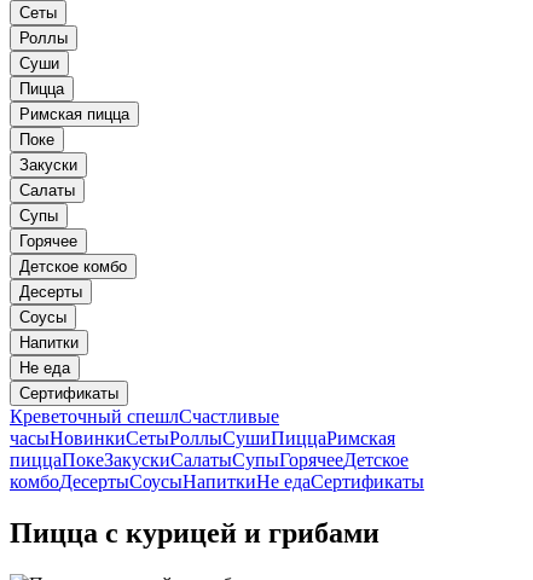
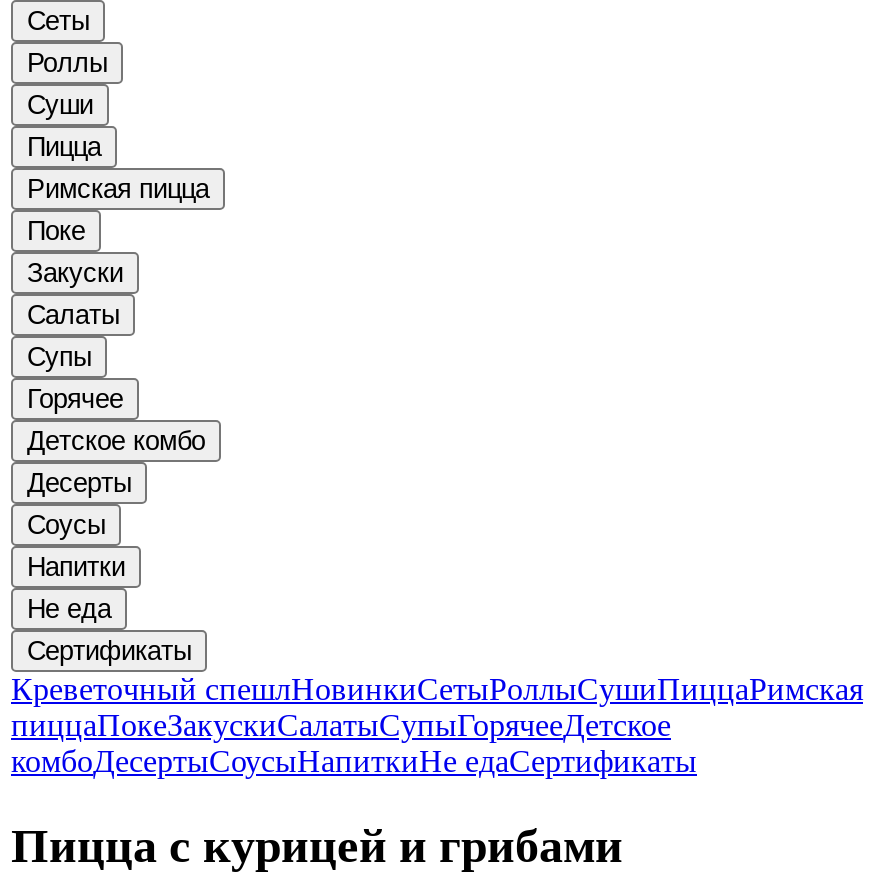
[10,406,395,448] Креветочный спешлСчастливые | часыНовинкиСетыРоллыСушиПиццаРимская -> [11,672,863,706] Креветочный спешлНовинкиСетыРоллыСушиПиццаРимская

